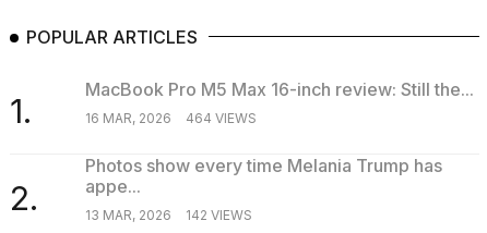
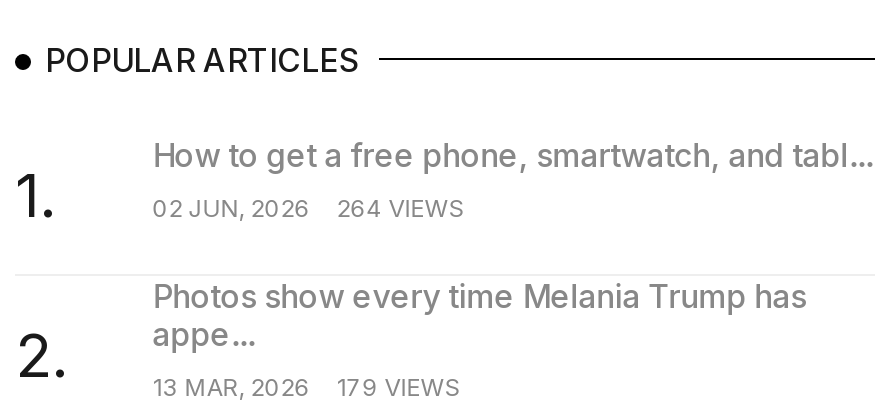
[85,78,474,125] MacBook Pro M5 Max 16-inch review: Still the... | 16 MAR, 2026 | 464 VIEWS -> [153,134,873,222] How to get a free phone, smartwatch, and tabl... | 02 JUN, 2026 | 264 VIEWS
[85,207,252,223] 13 MAR, 2026 142 VIEWS -> [153,371,461,401] 13 MAR, 2026 179 VIEWS

